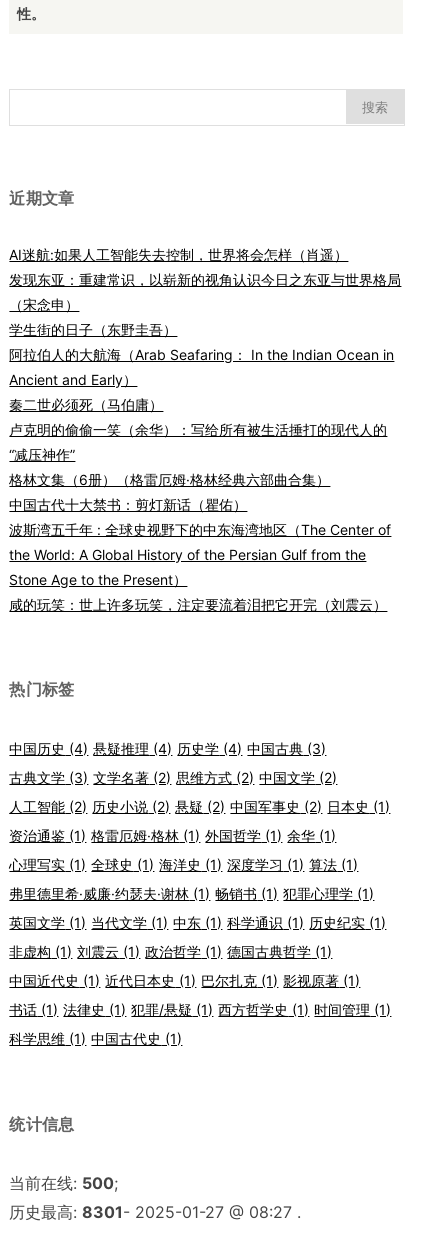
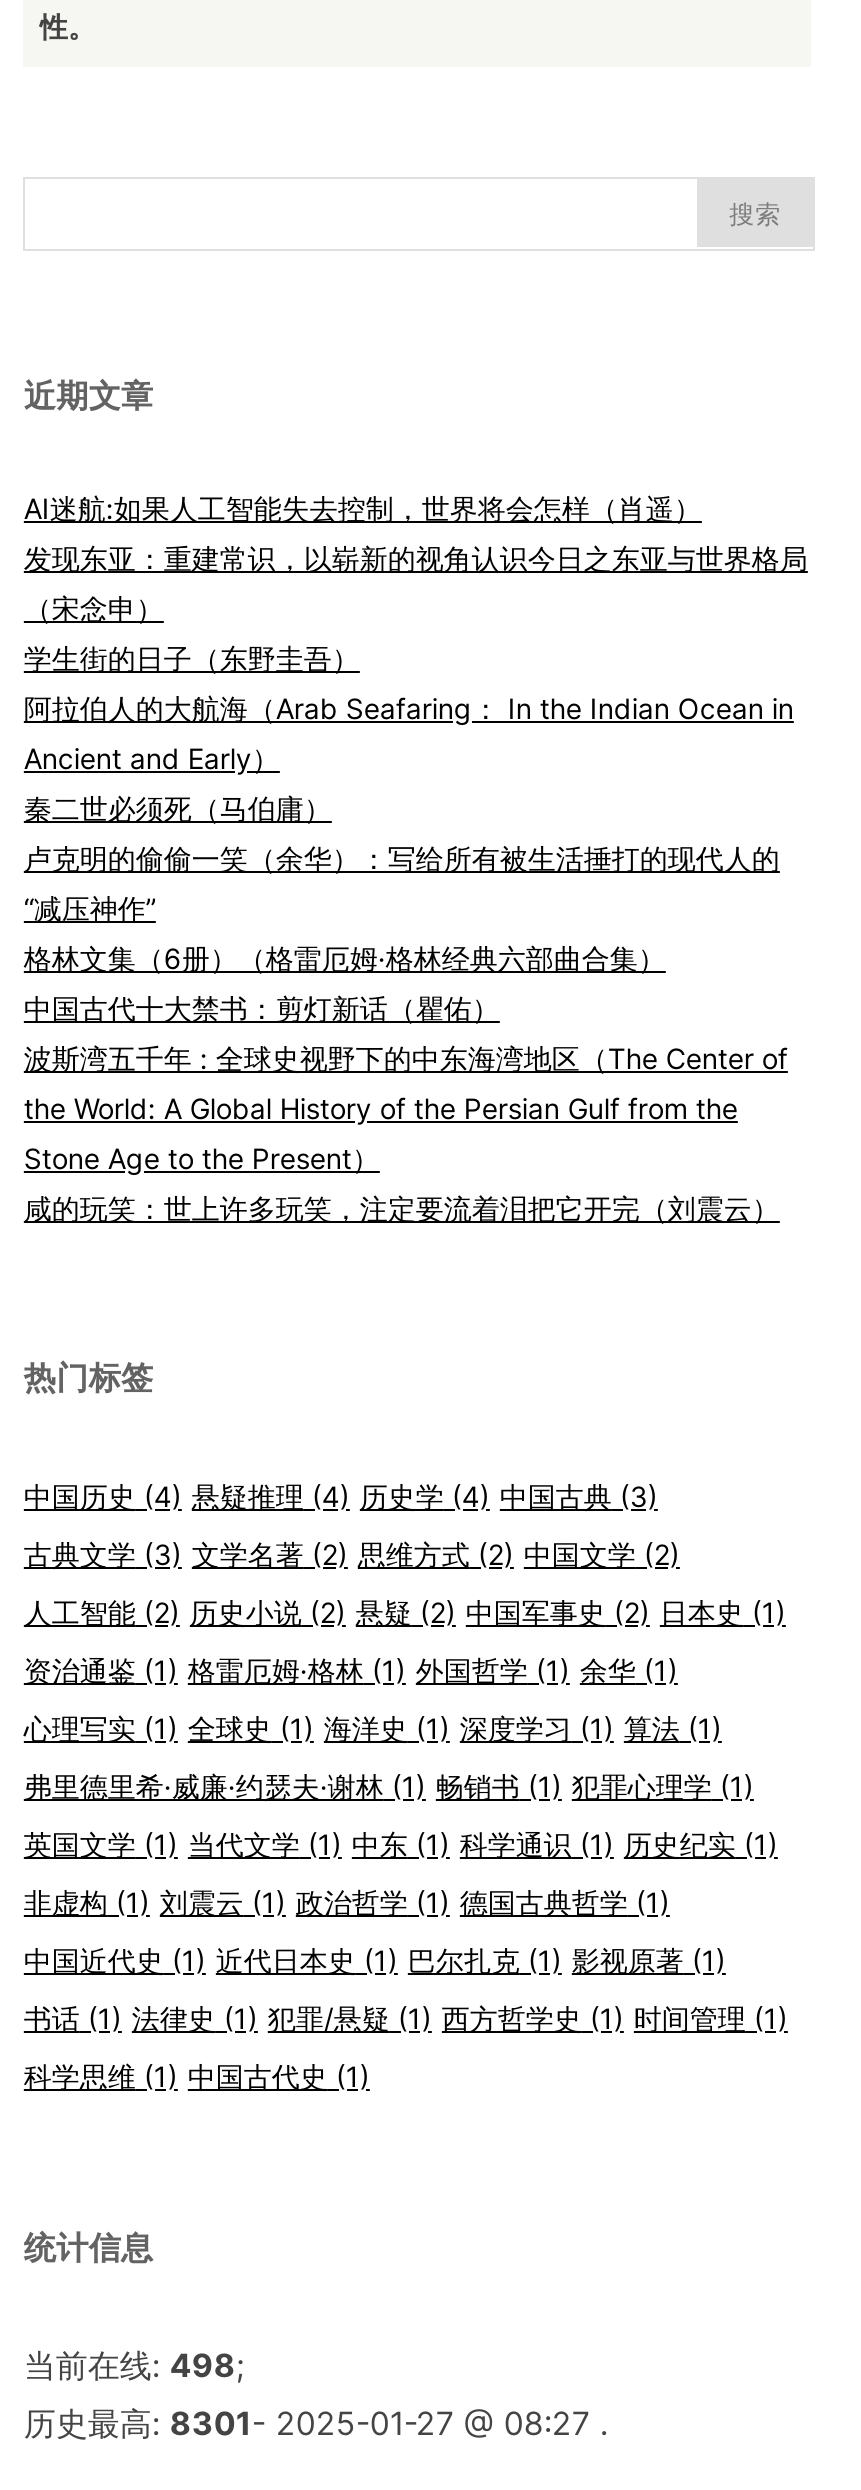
[9,1173,118,1193] 当前在线: 500; -> [24,2345,244,2385] 当前在线: 498;

